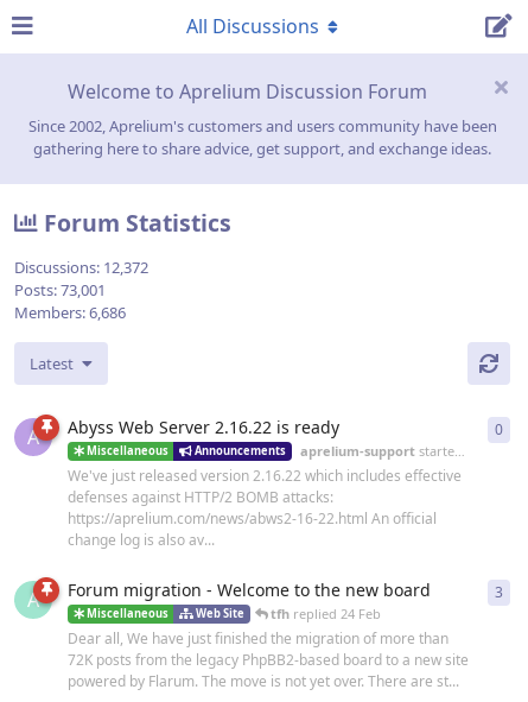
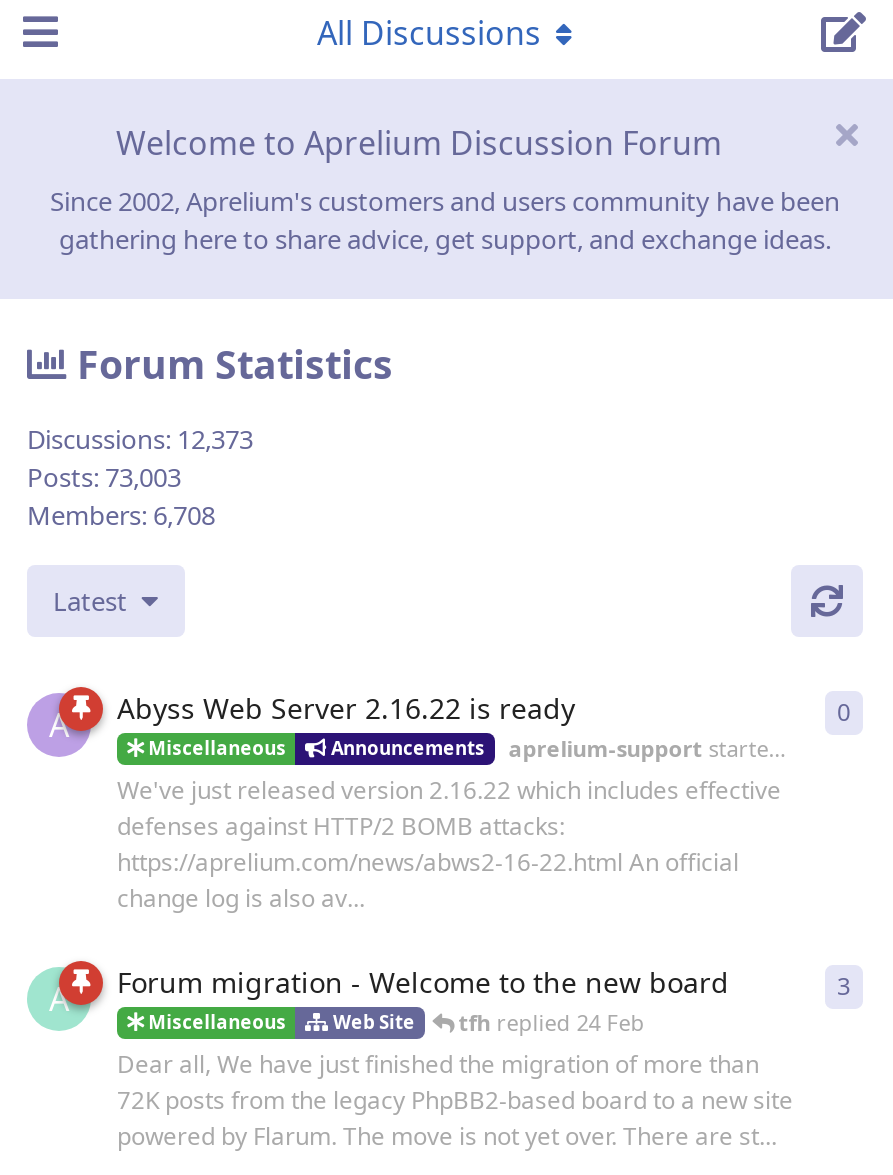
[14,257,148,278] Discussions: 12,372 -> [27,421,253,457] Discussions: 12,373
[14,279,106,301] Posts: 73,001 -> [27,459,181,495] Posts: 73,003
[14,302,126,323] Members: 6,686 -> [27,497,215,533] Members: 6,708

